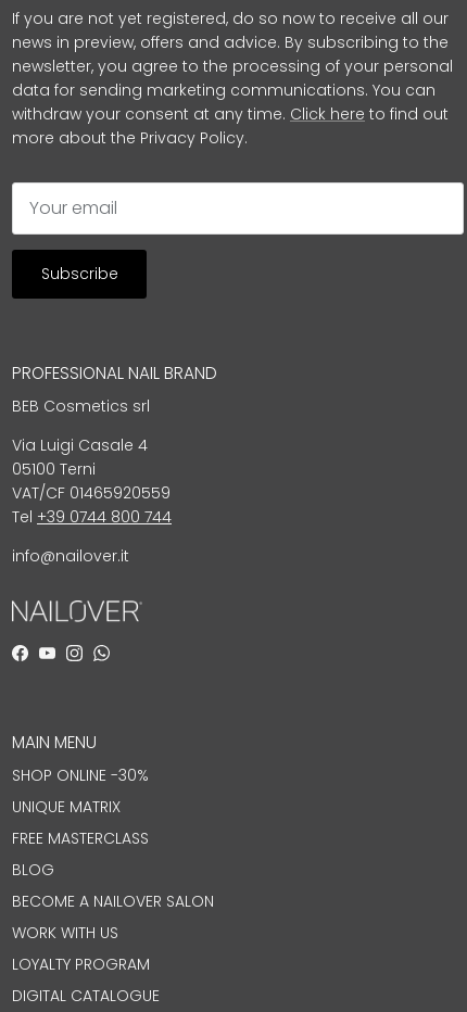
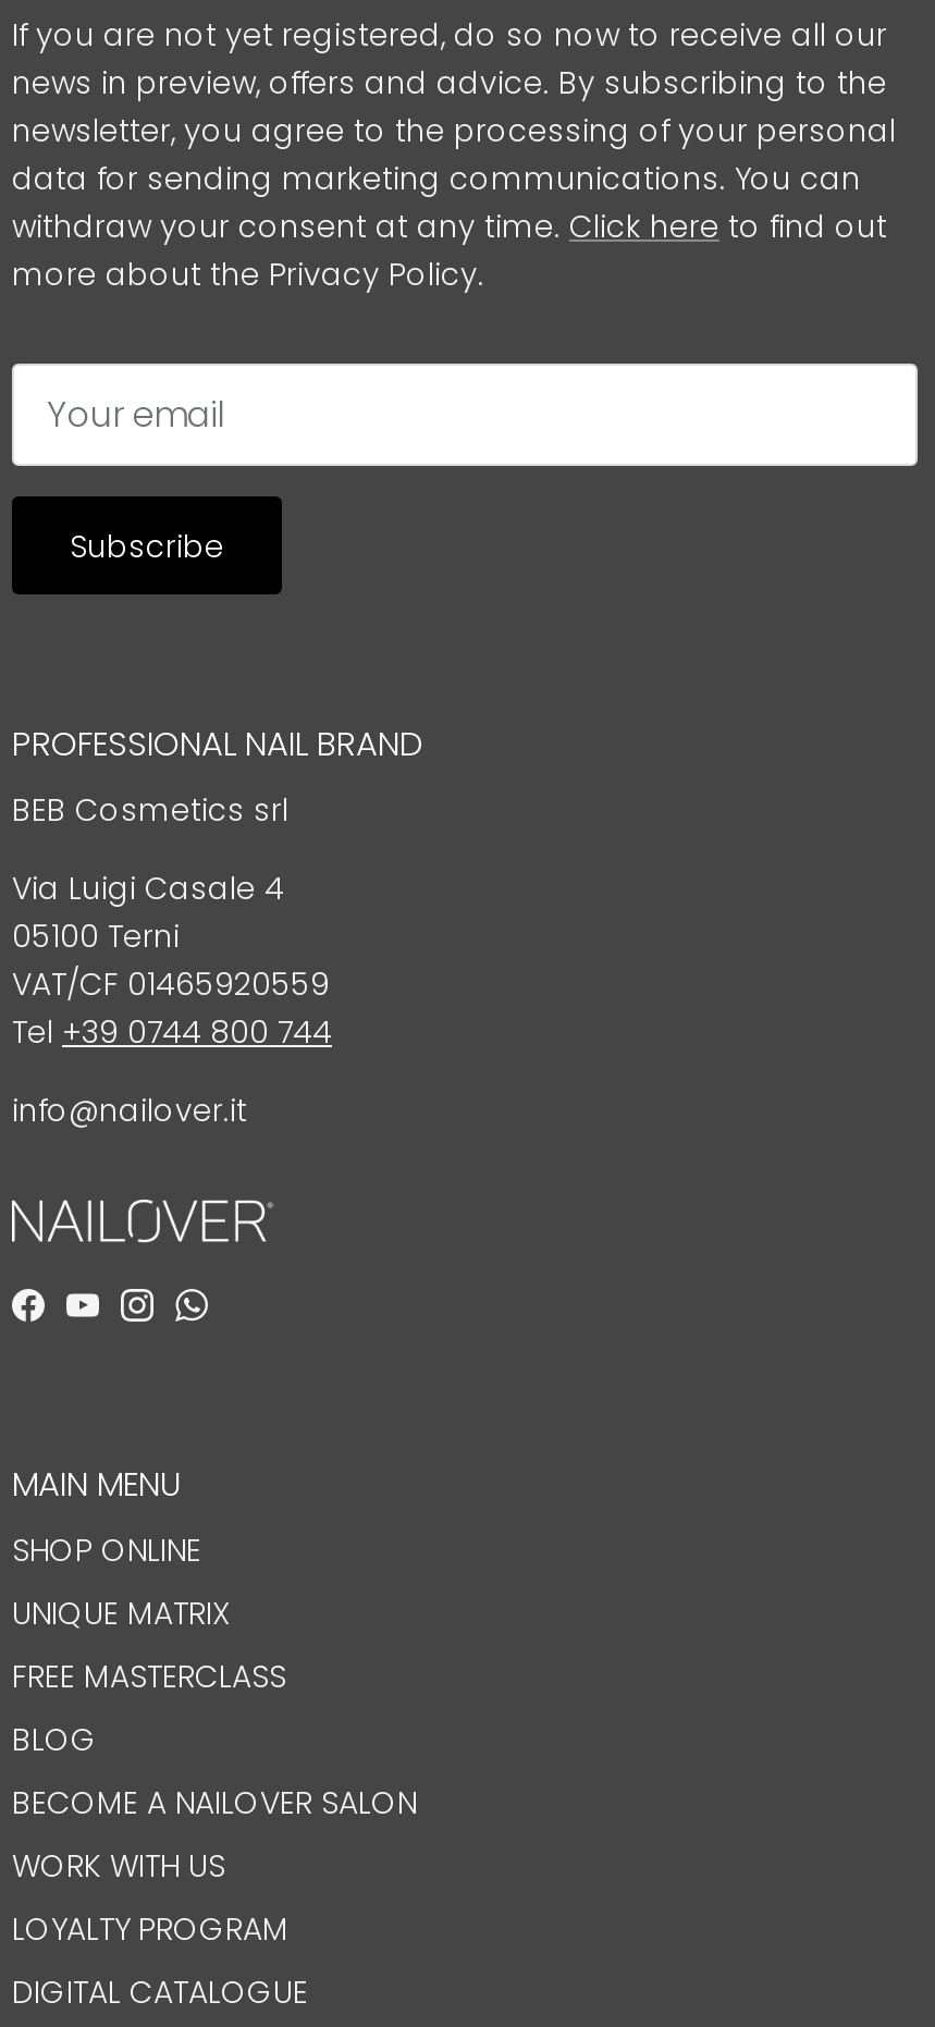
[12,764,149,786] SHOP ONLINE -30% -> [12,1530,201,1573] SHOP ONLINE

